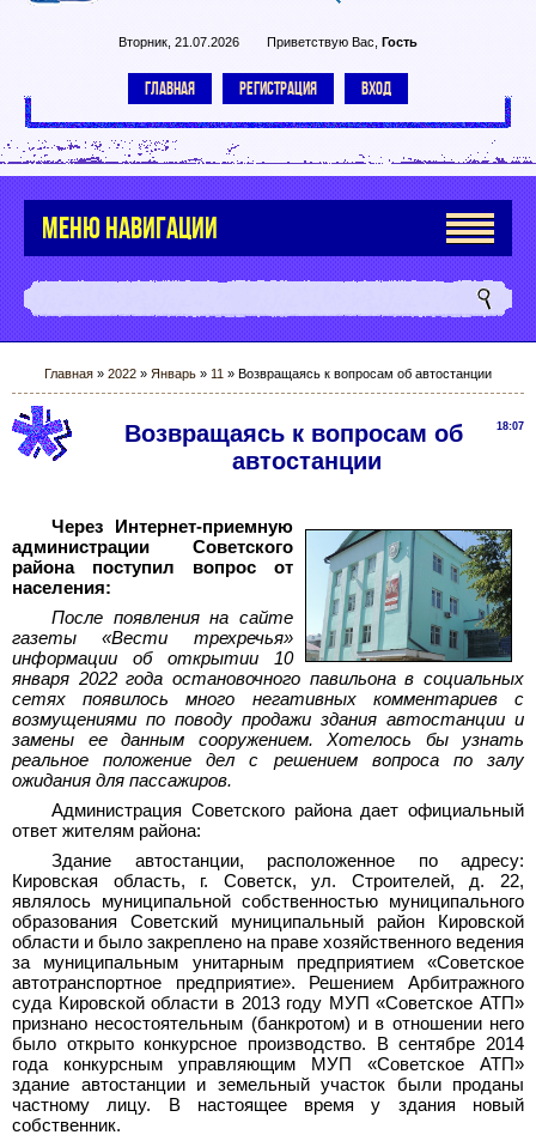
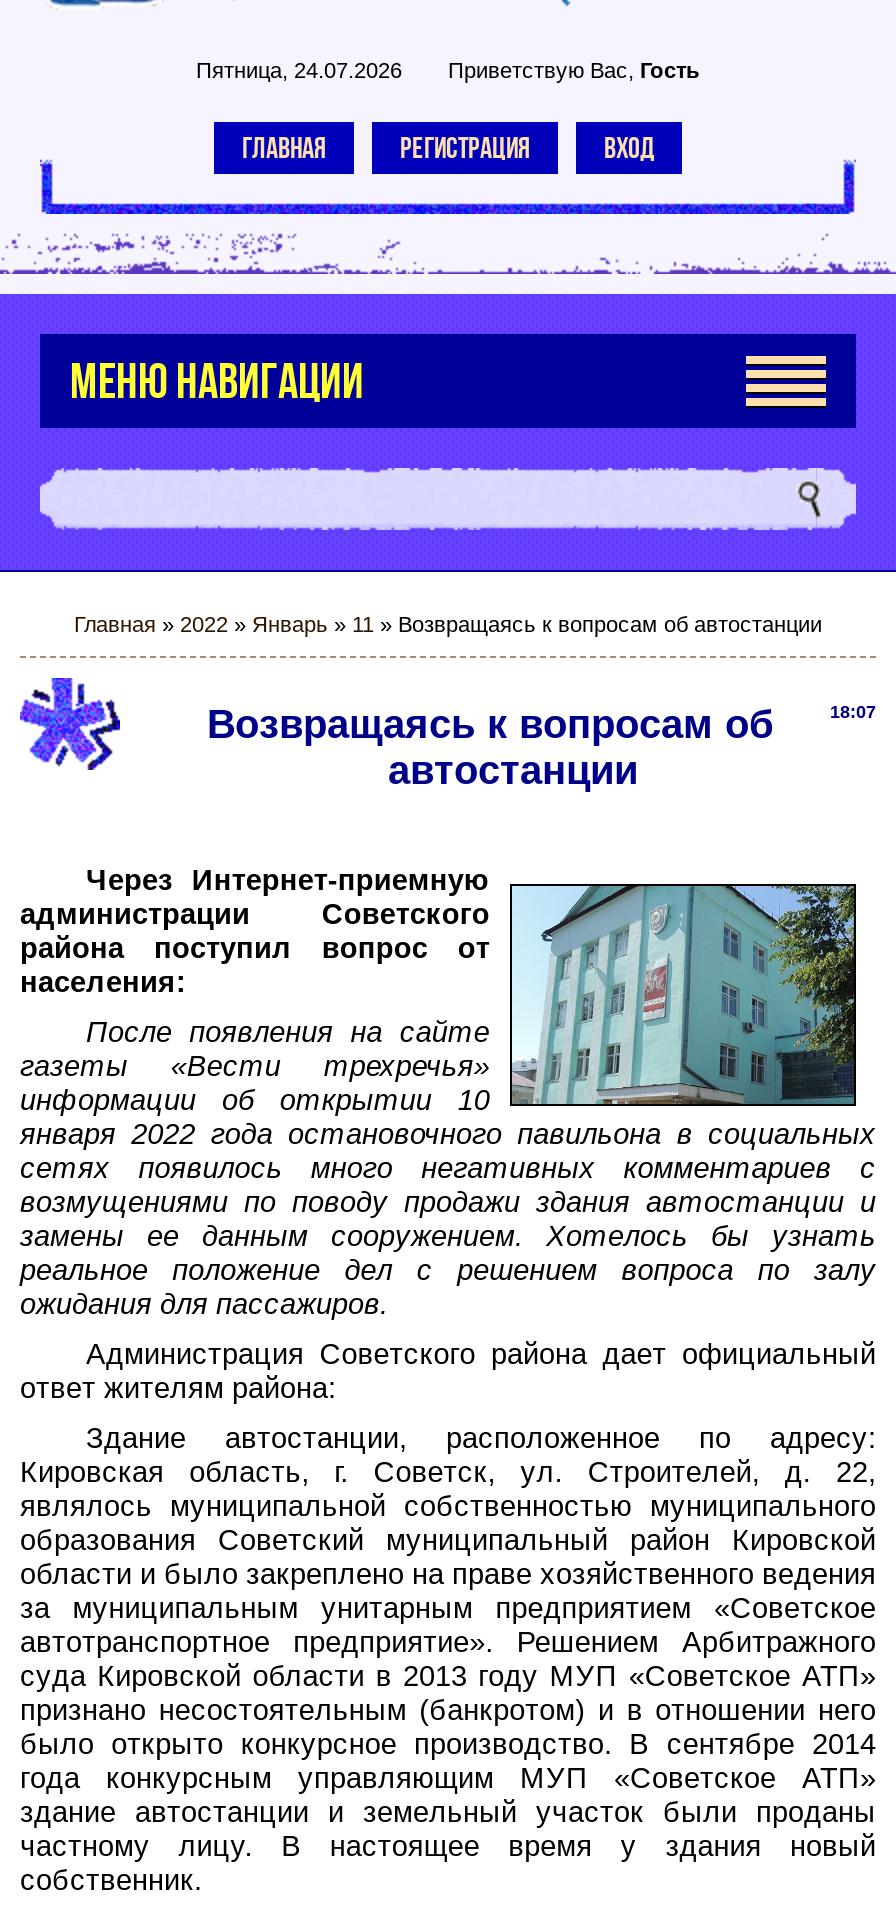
[118,35,418,49] Вторник, 21.07.2026 Приветствую Вас, Гость -> [196,58,700,82] Пятница, 24.07.2026 Приветствую Вас, Гость

